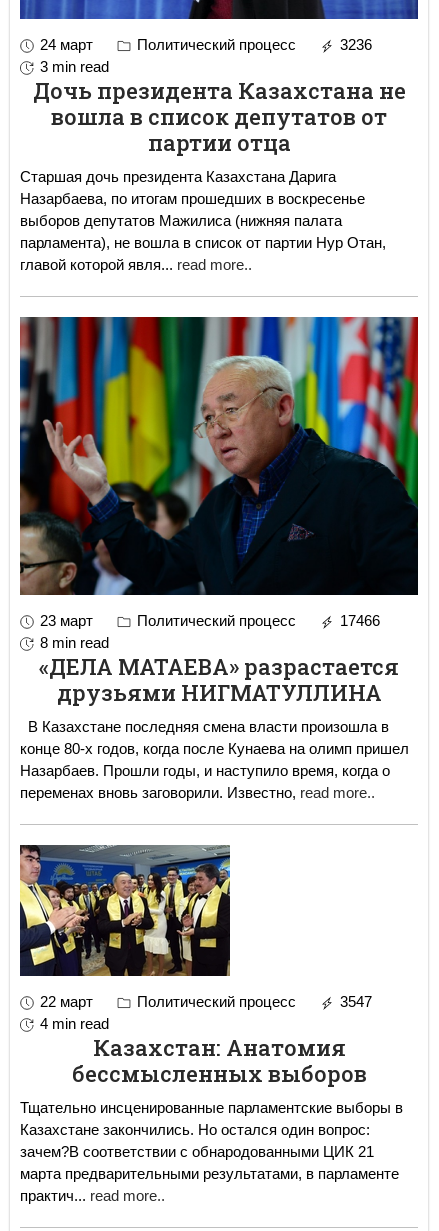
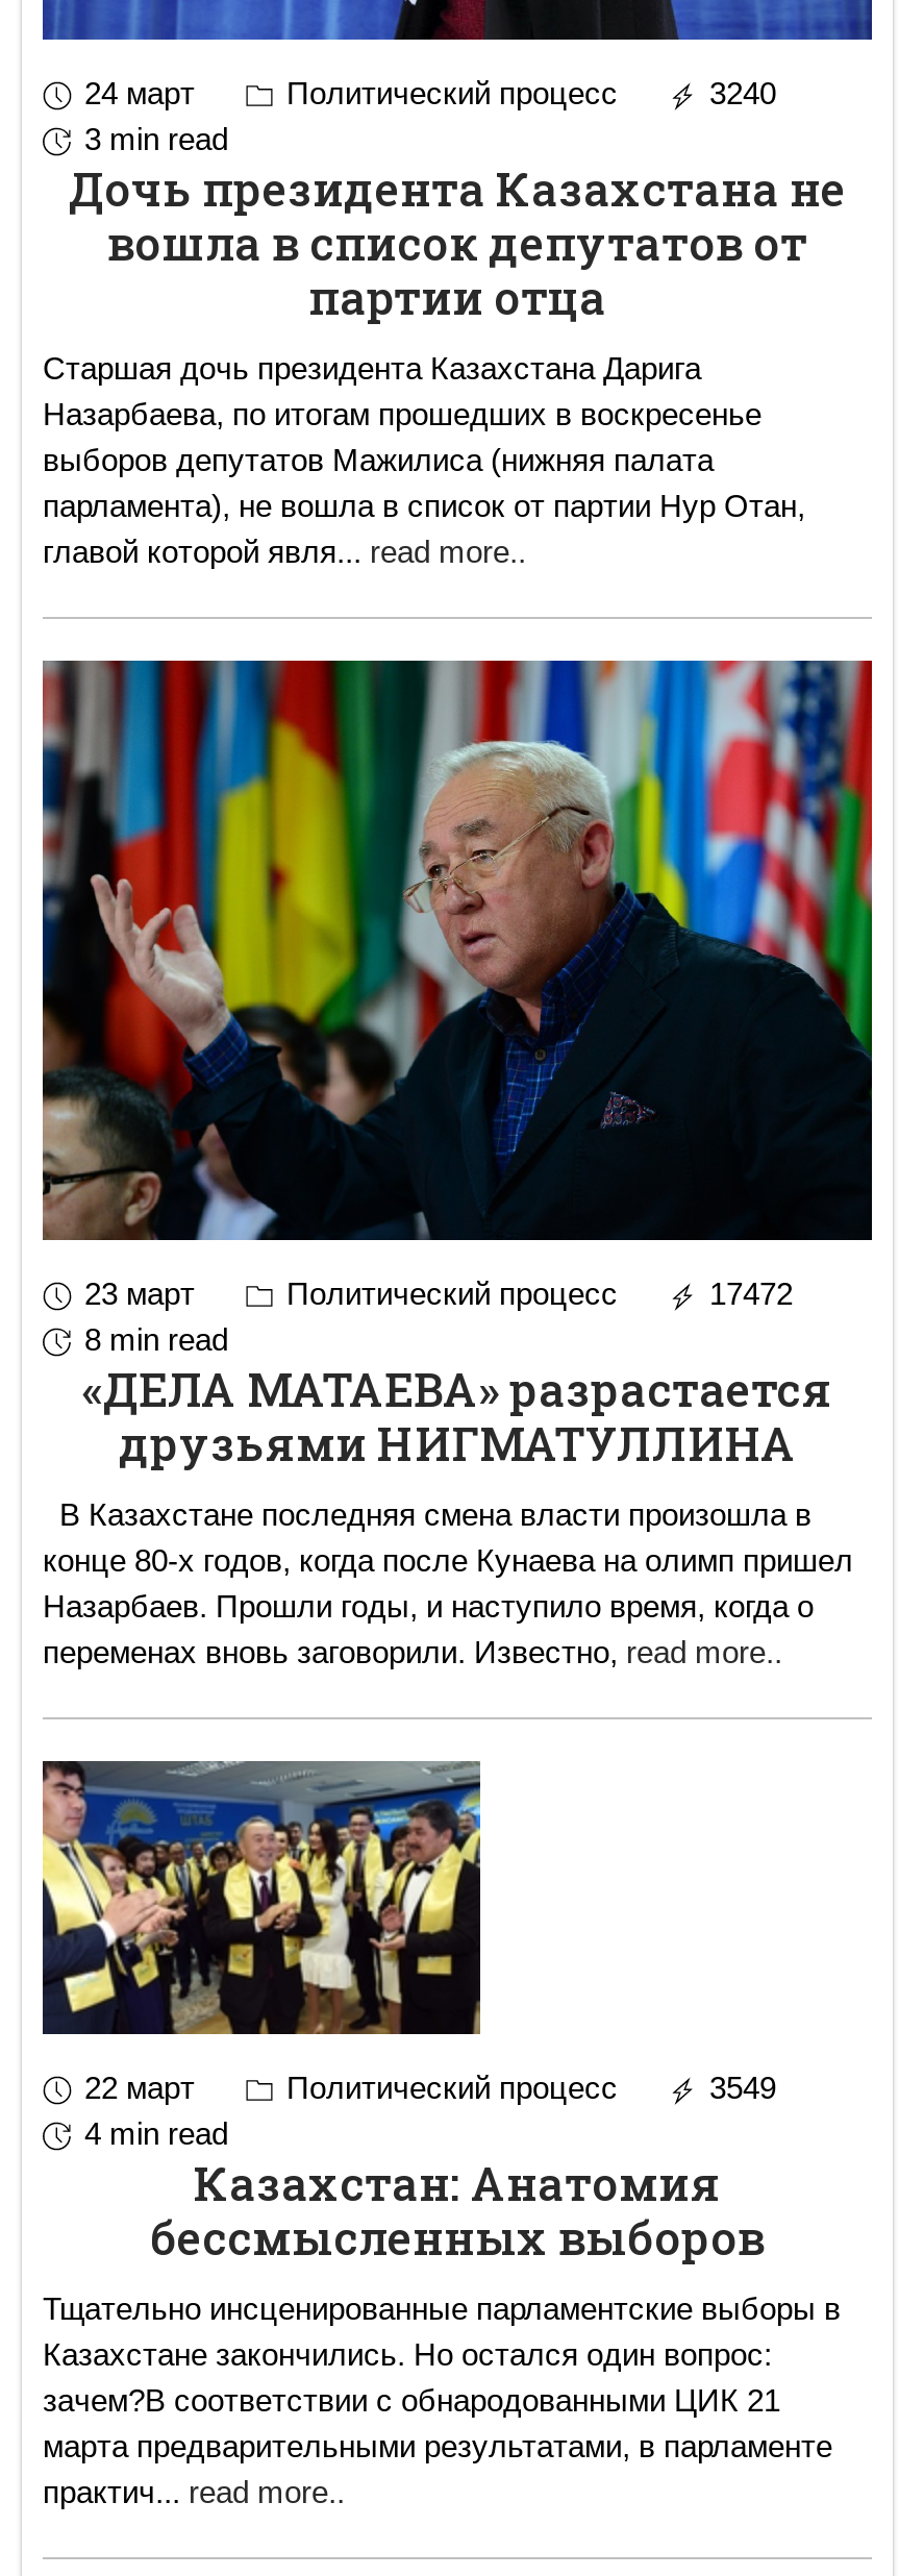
[336,36,372,53] 3236 -> [701,75,776,111] 3240
[336,612,380,629] 17466 -> [701,1276,793,1312] 17472
[336,993,372,1010] 3547 -> [701,2070,776,2106] 3549

